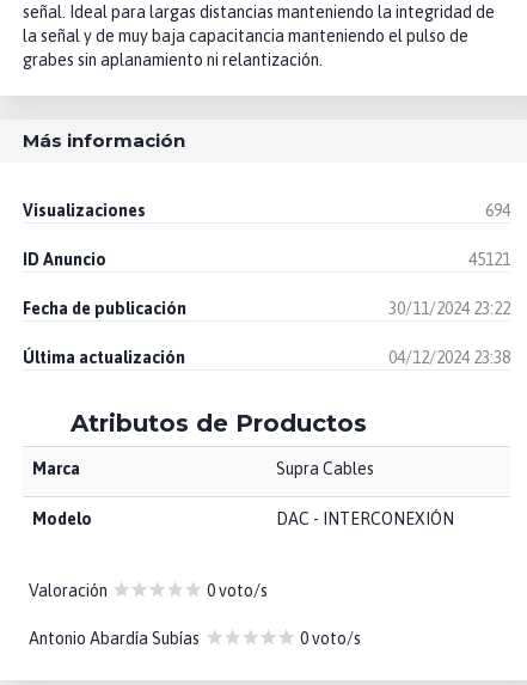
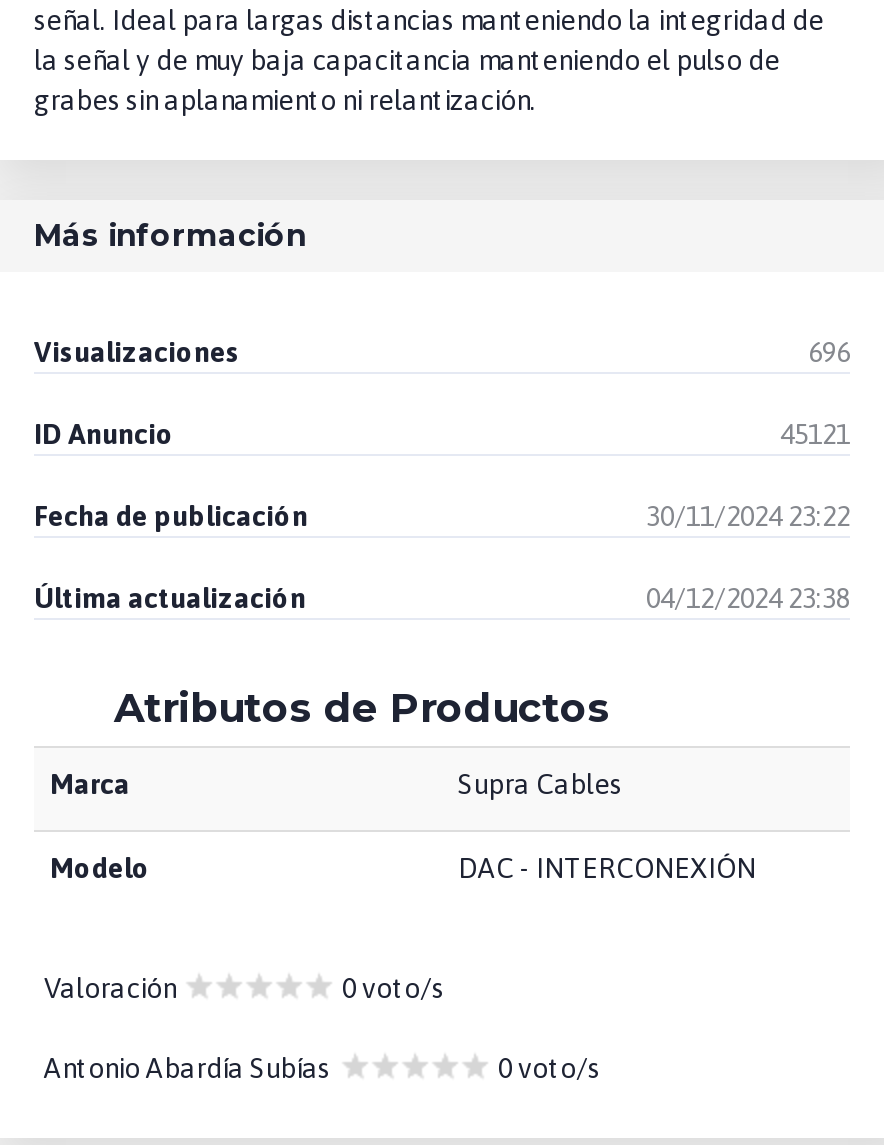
[485,201,510,220] 694 -> [808,336,850,368] 696

